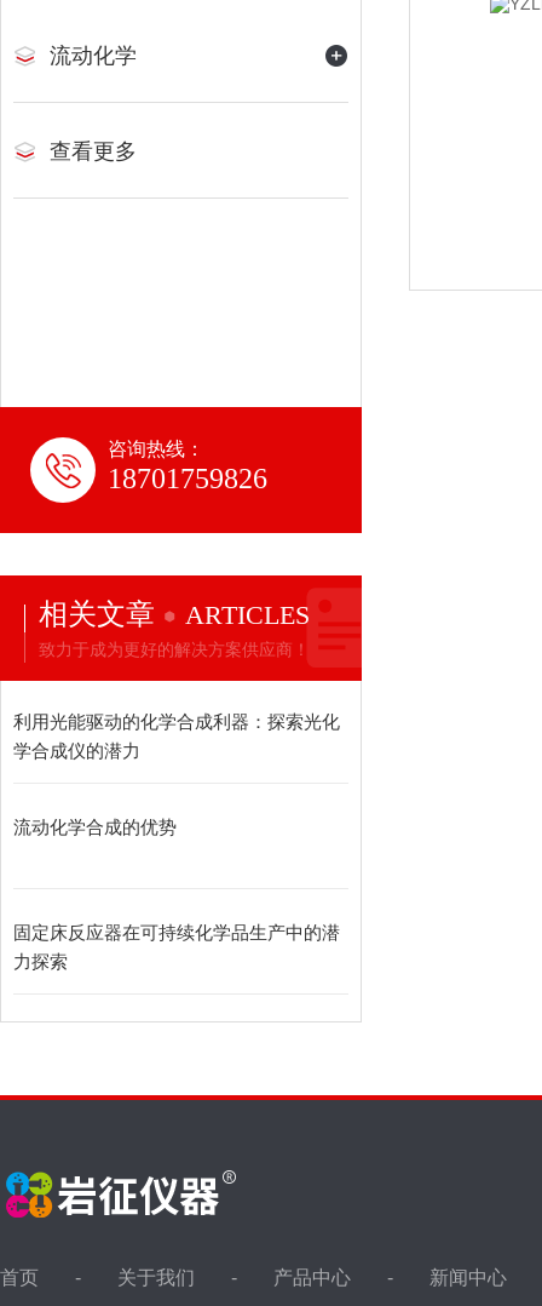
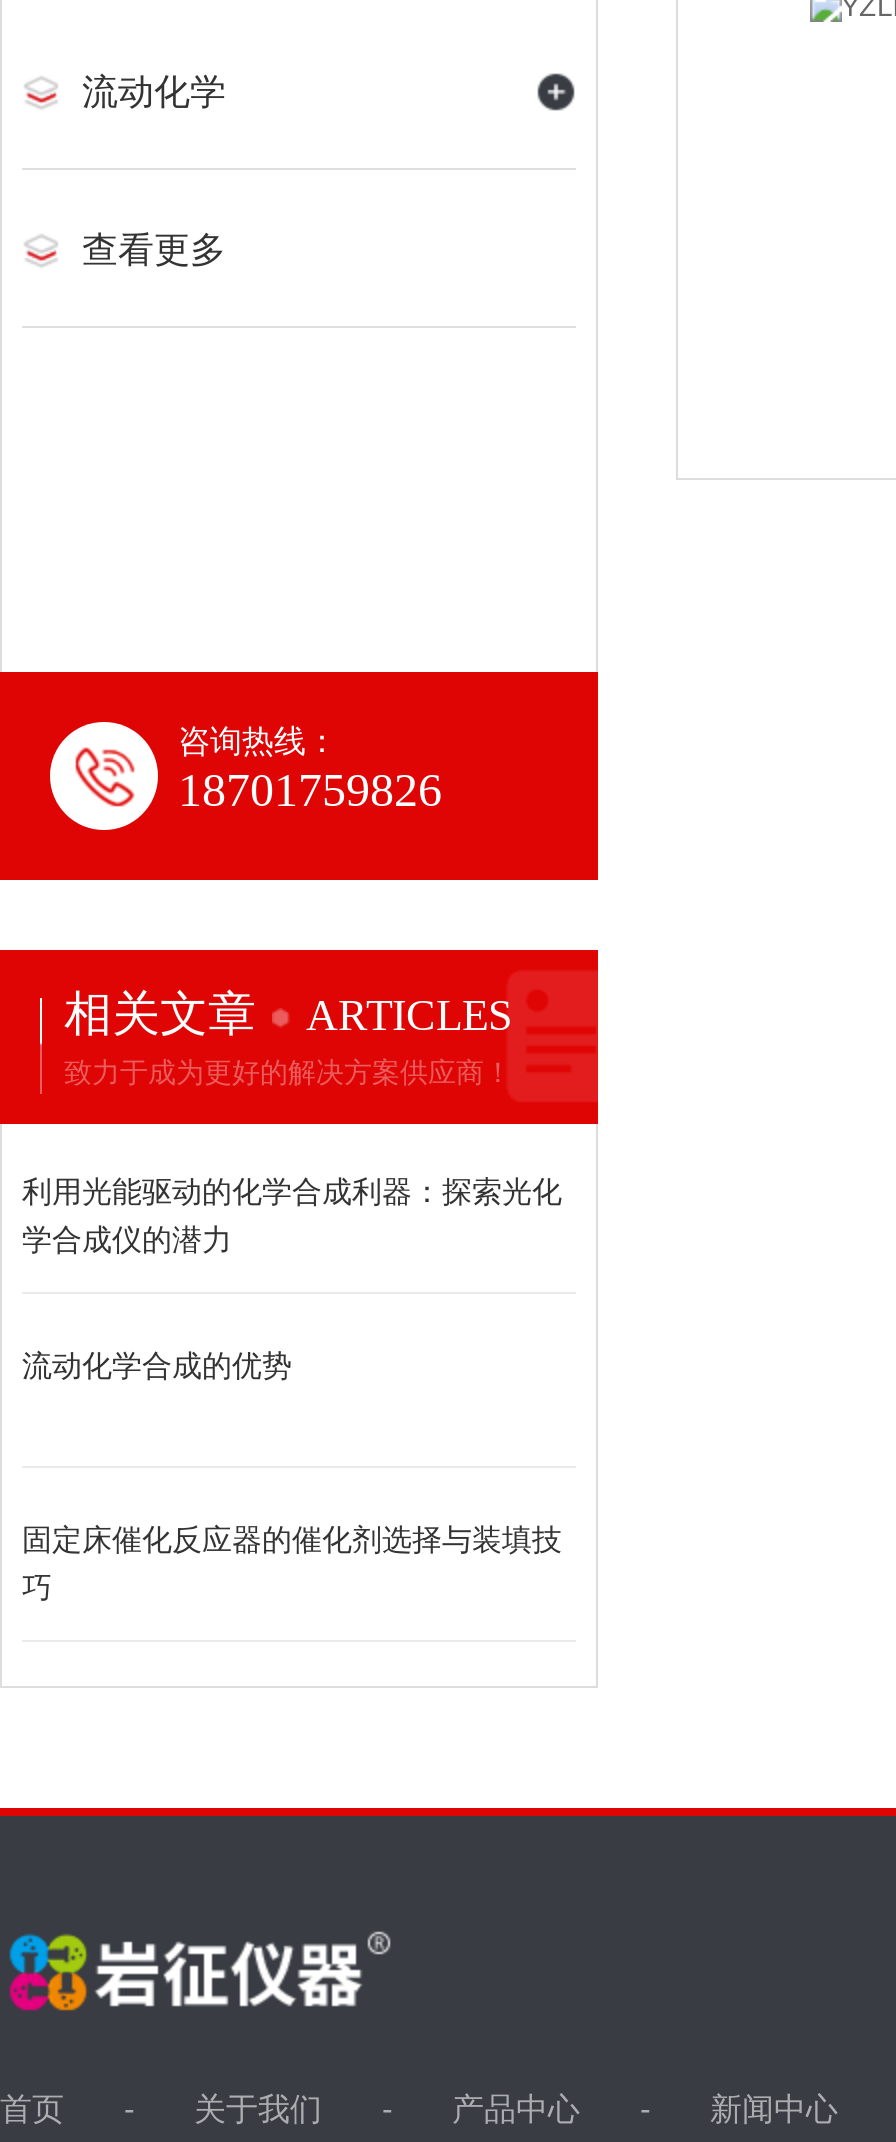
[13,922,340,972] 固定床反应器在可持续化学品生产中的潜 | 力探索 -> [22,1522,562,1604] 固定床催化反应器的催化剂选择与装填技 | 巧

